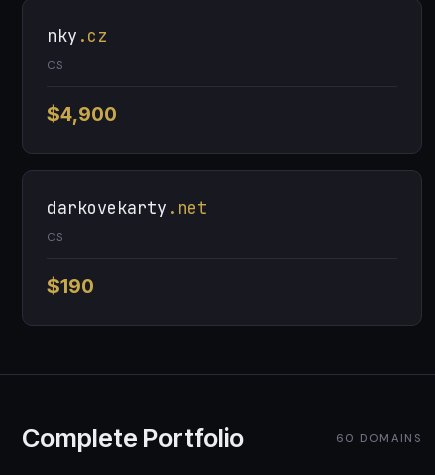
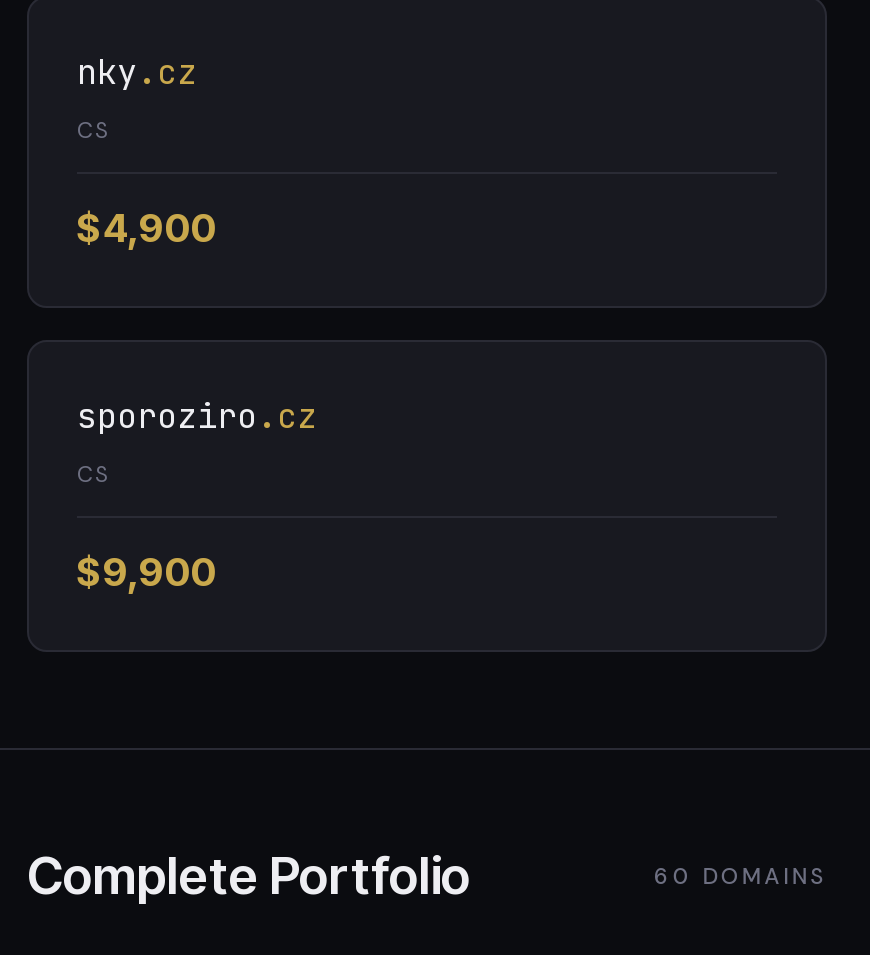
[47,197,207,219] darkovekarty.net -> [77,394,317,438] sporoziro.cz
[47,274,94,298] $190 -> [77,548,217,596] $9,900

